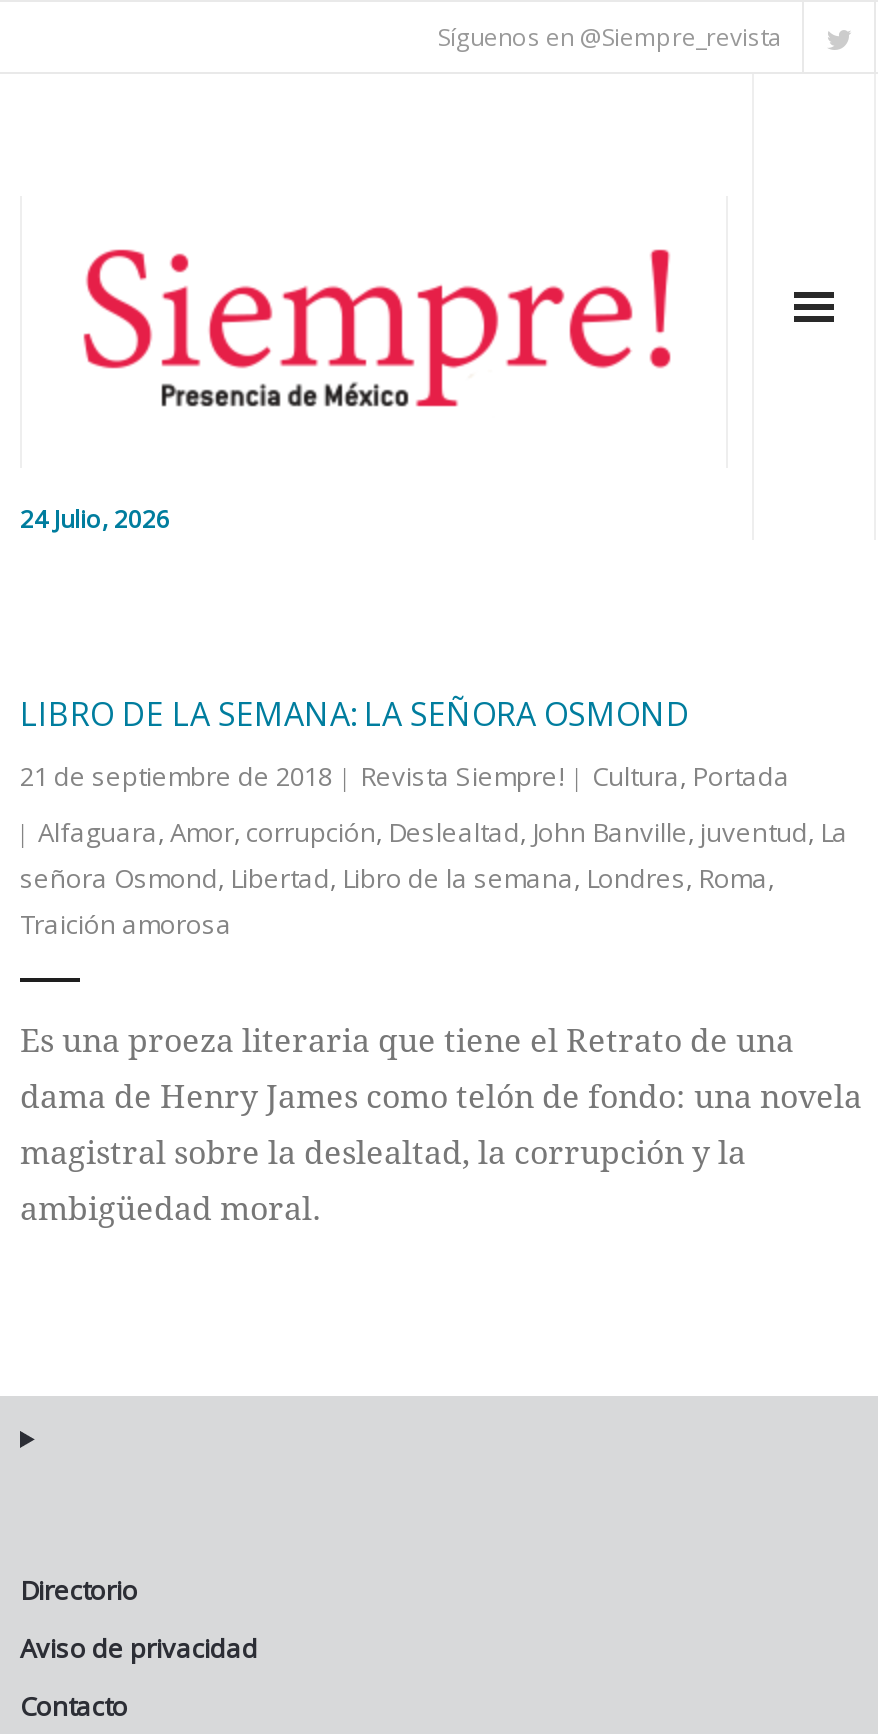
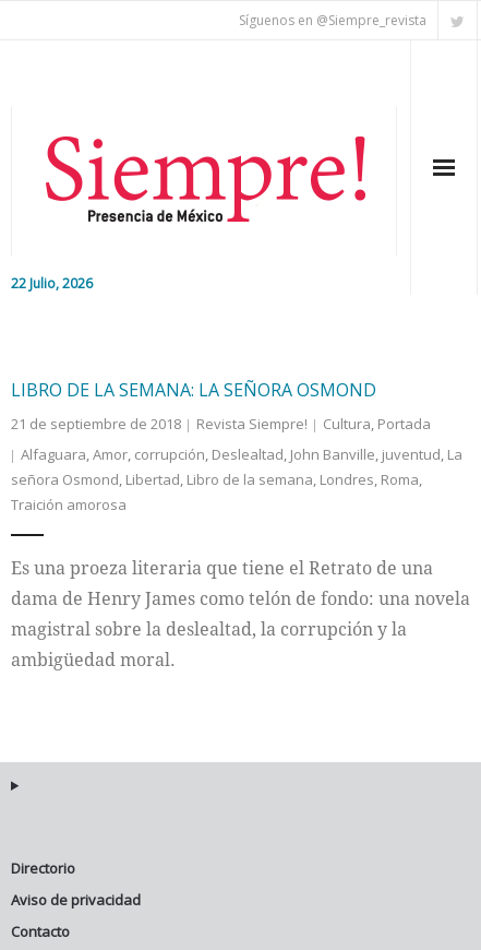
[20,502,170,536] 24 Julio, 2026 -> [11,274,93,293] 22 Julio, 2026

